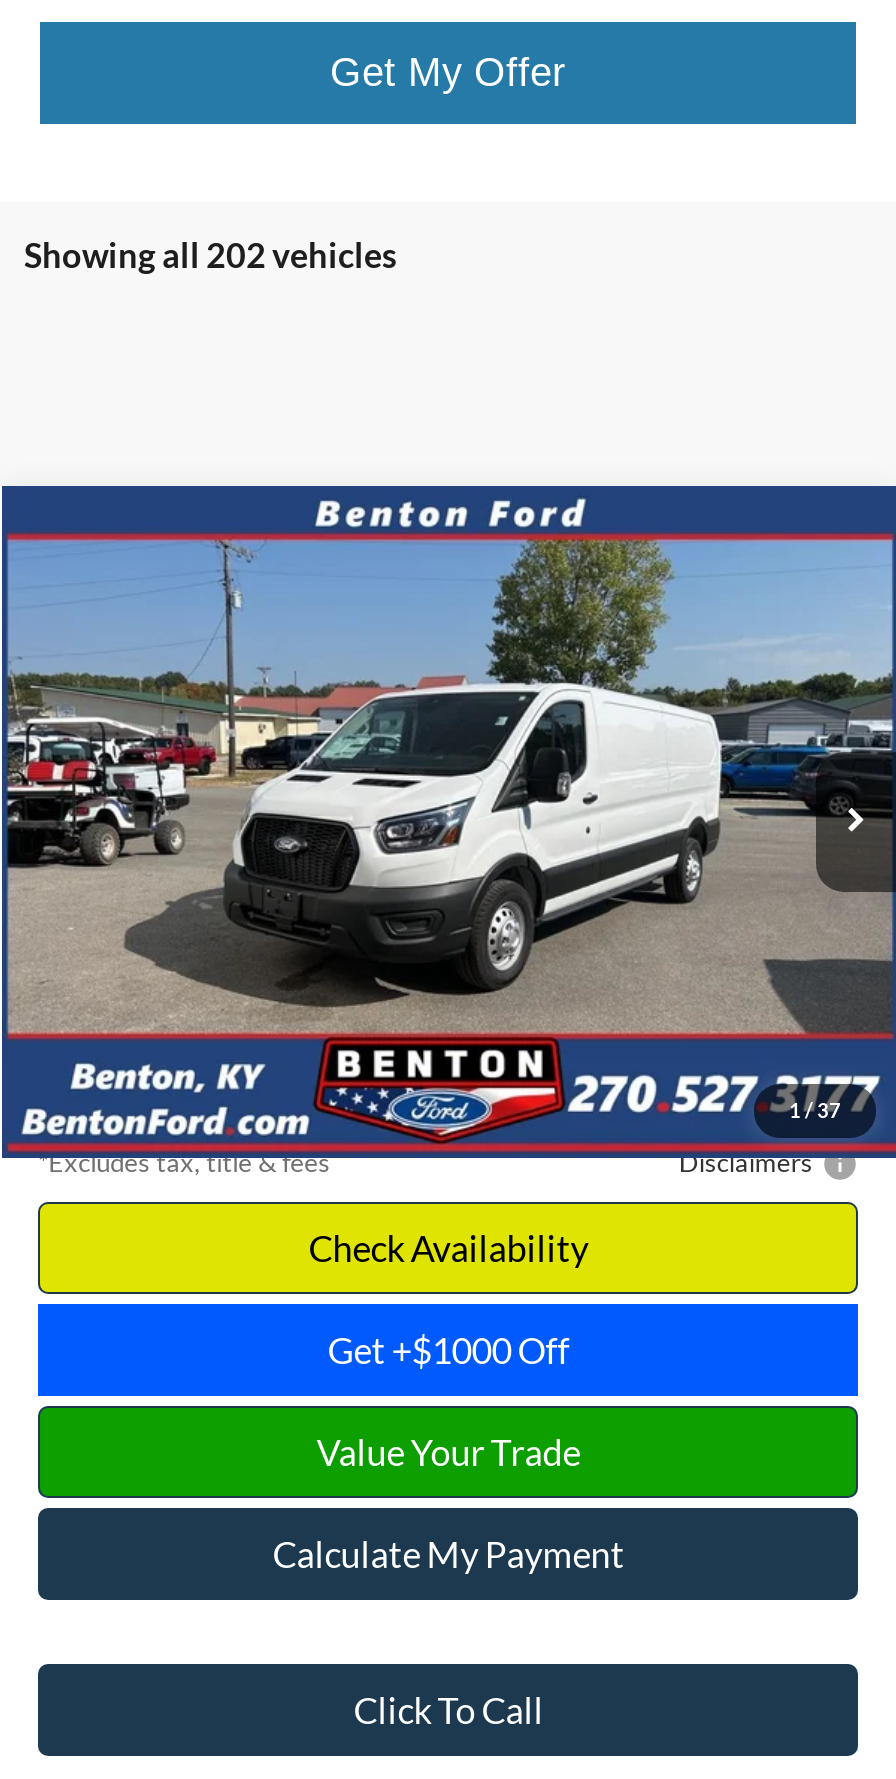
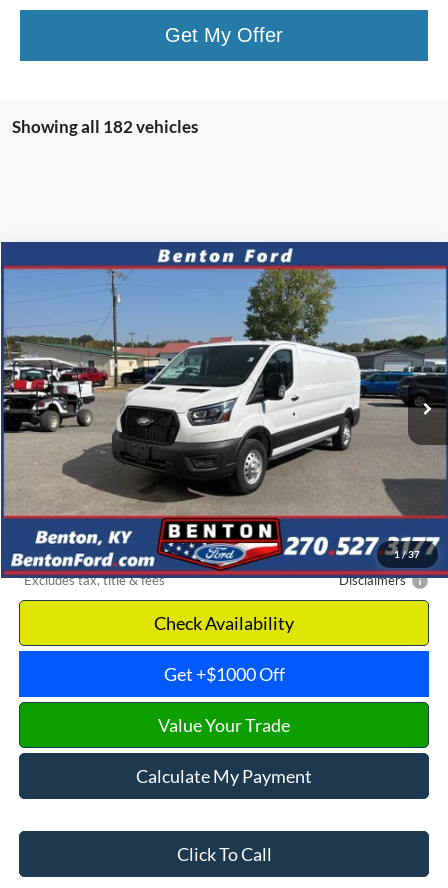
[24,233,396,275] Showing all 202 vehicles -> [12,116,198,137] Showing all 182 vehicles

